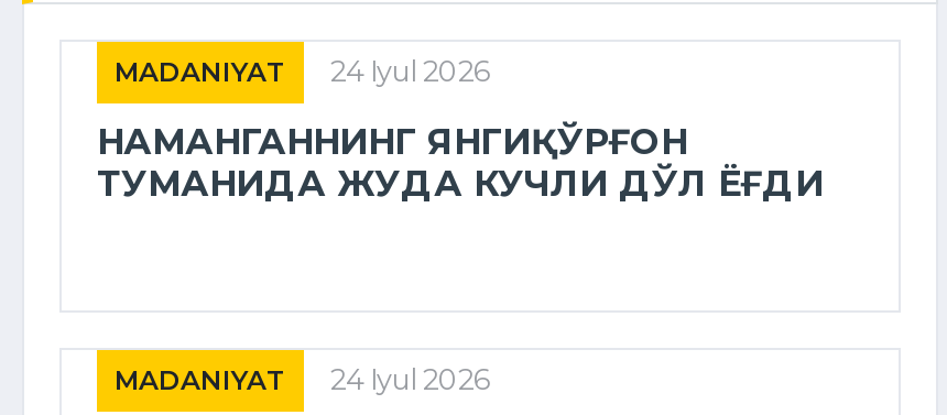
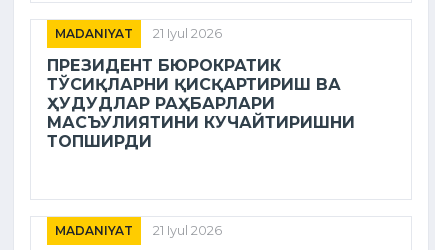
[115,55,491,88] MADANIYAT 24 Iyul 2026 -> [55,26,222,41] MADANIYAT 21 Iyul 2026
[97,121,824,204] НАМАНГАННИНГ ЯНГИҚЎРҒОН | ТУМАНИДА ЖУДА КУЧЛИ ДЎЛ ЁҒДИ -> [47,56,355,151] ПРЕЗИДЕНТ БЮРОКРАТИК | ТЎСИҚЛАРНИ ҚИСҚАРТИРИШ ВА | ҲУДУДЛАР РАҲБАРЛАРИ | МАСЪУЛИЯТИНИ КУЧАЙТИРИШНИ | ТОПШИРДИ
[115,363,491,396] MADANIYAT 24 Iyul 2026 -> [55,223,222,238] MADANIYAT 21 Iyul 2026

